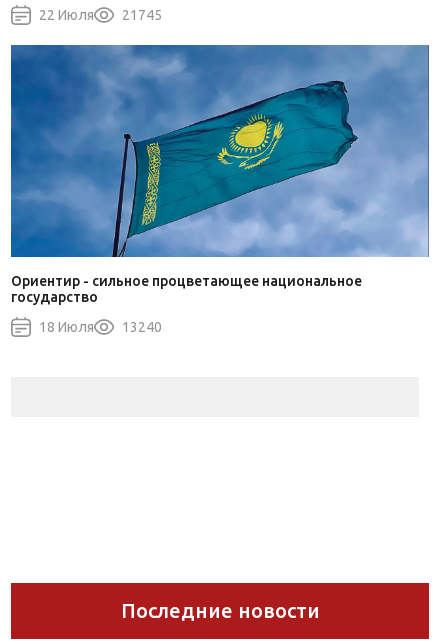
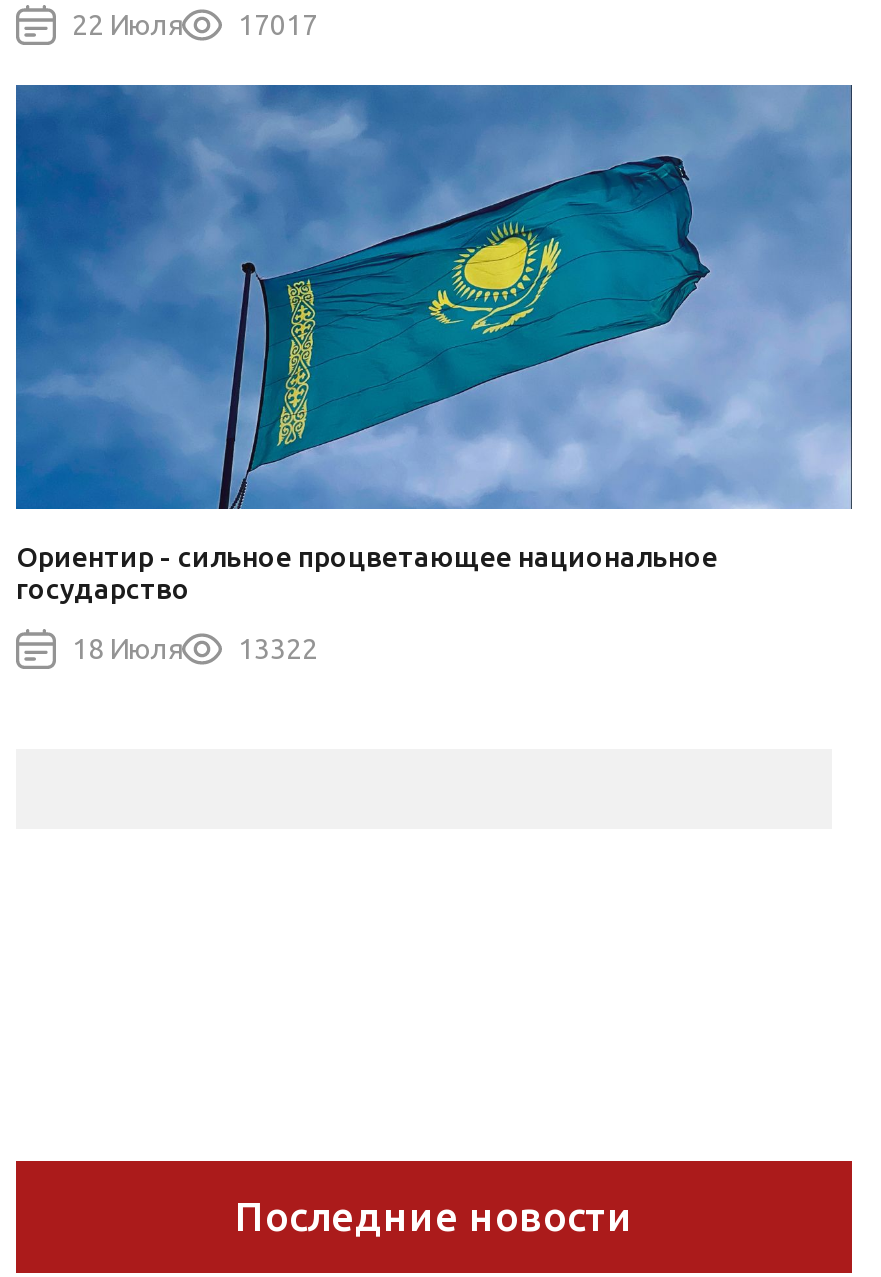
[39,7,162,23] 22 Июля 21745 -> [72,10,318,42] 22 Июля 17017
[39,319,162,335] 18 Июля 13240 -> [72,634,318,666] 18 Июля 13322

